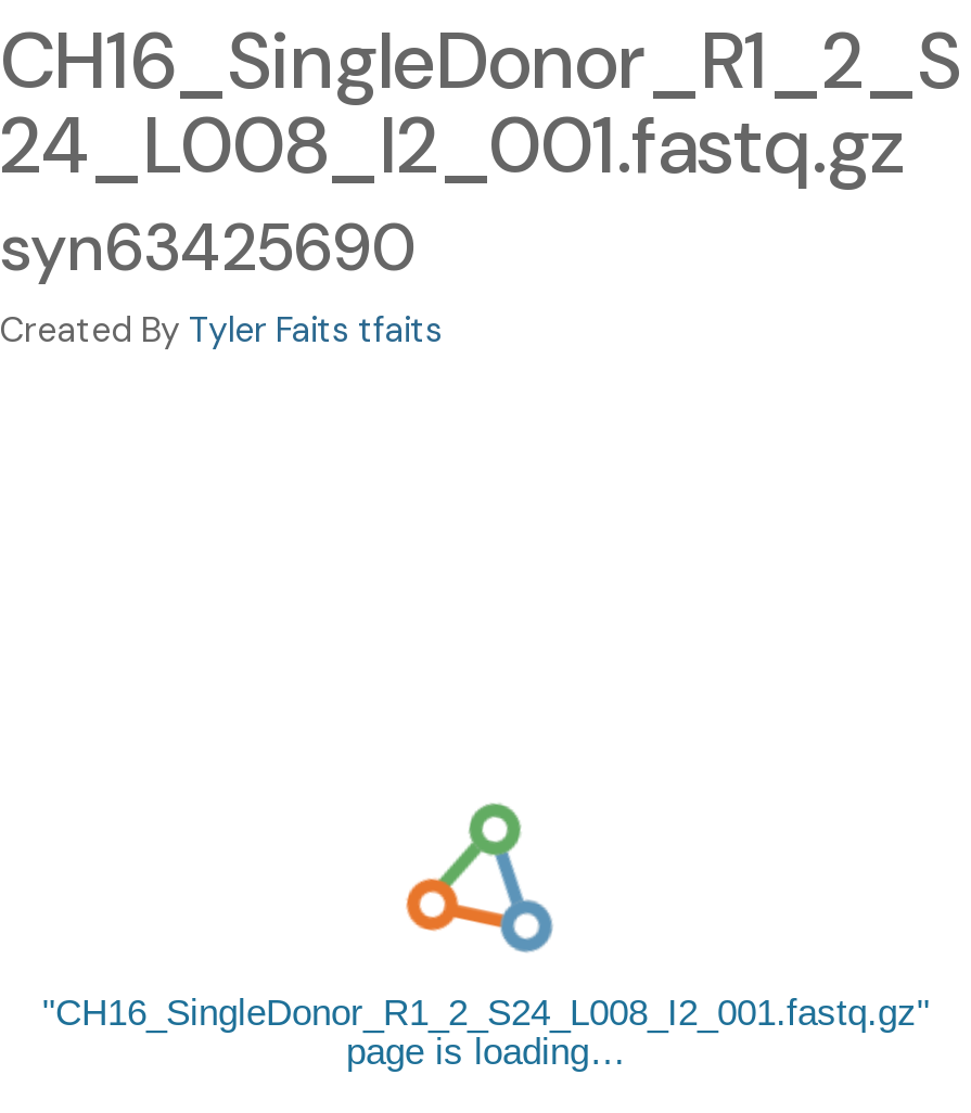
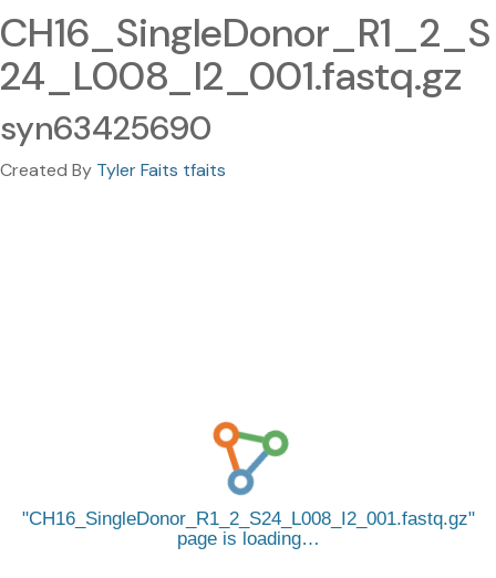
[404,802,566,967] [image] -> [207,412,290,496] [image]

